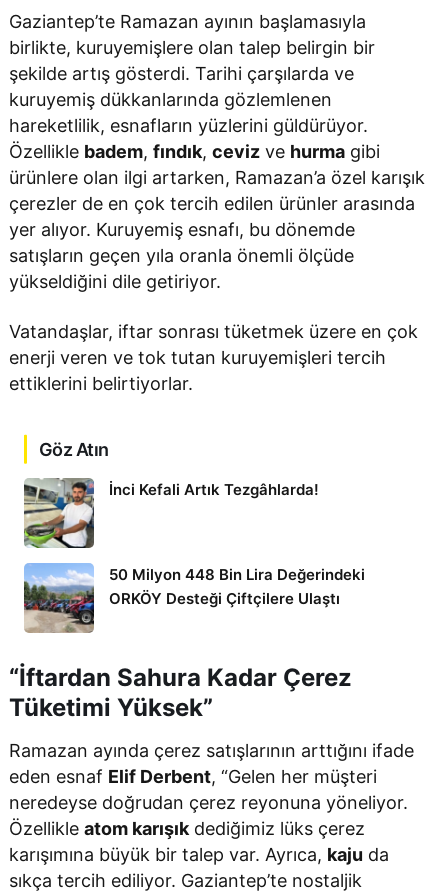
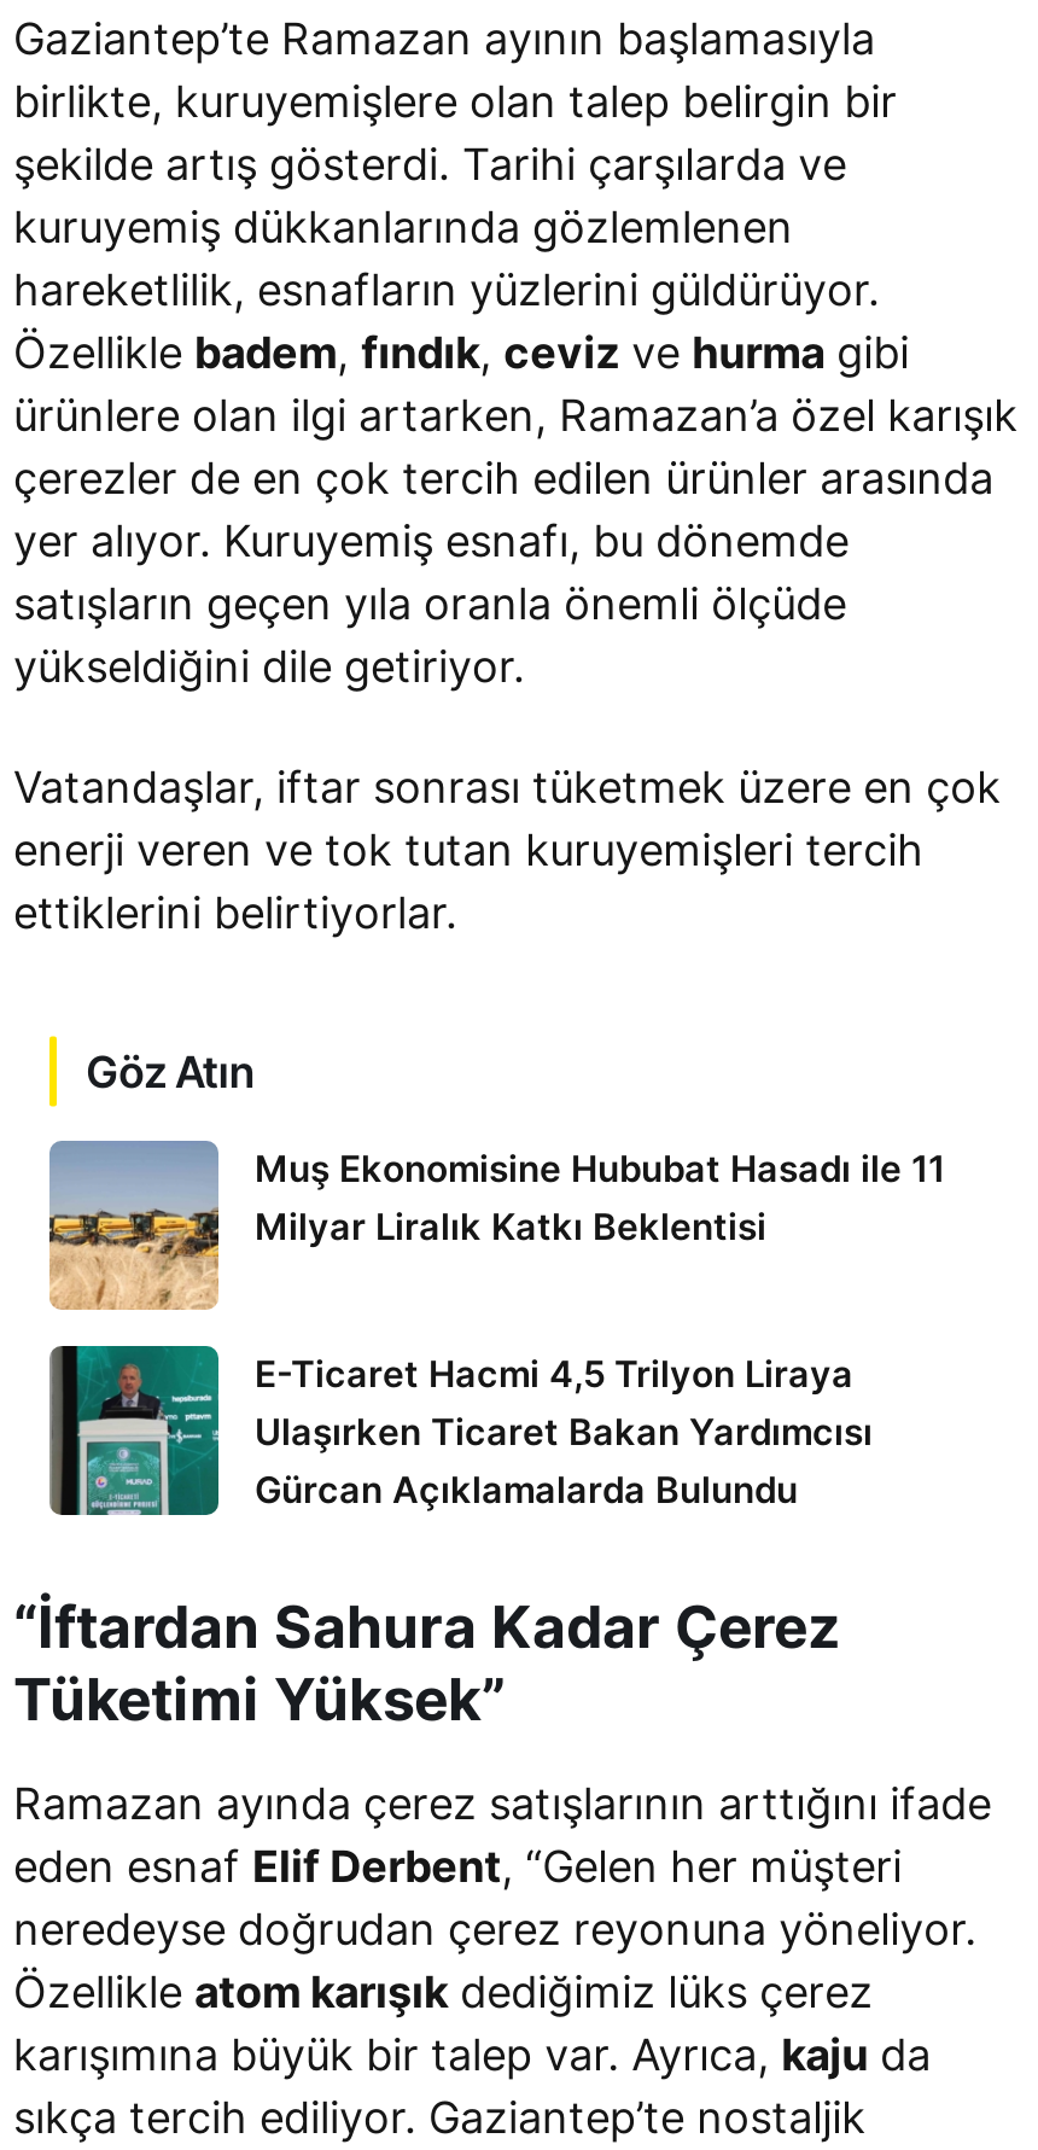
[23,478,319,549] [image] | İnci Kefali Artık Tezgâhlarda! -> [49,1141,945,1312] [image] | Muş Ekonomisine Hububat Hasadı ile 11 | Milyar Liralık Katkı Beklentisi
[23,563,365,634] [image] | 50 Milyon 448 Bin Lira Değerindeki | ORKÖY Desteği Çiftçilere Ulaştı -> [47,1344,873,1517] [image] | E-Ticaret Hacmi 4,5 Trilyon Liraya | Ulaşırken Ticaret Bakan Yardımcısı | Gürcan Açıklamalarda Bulundu

